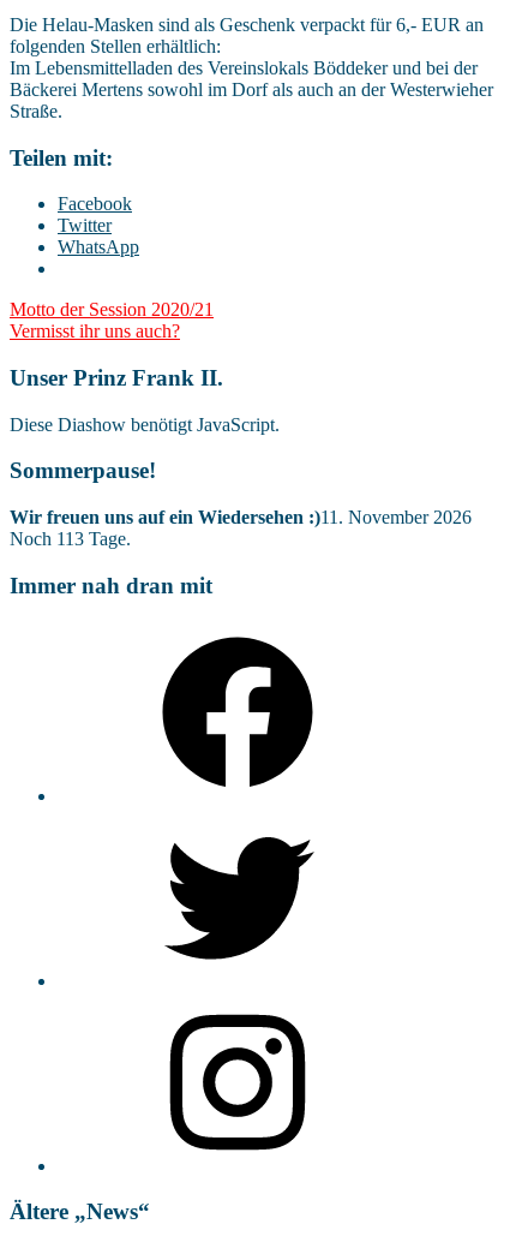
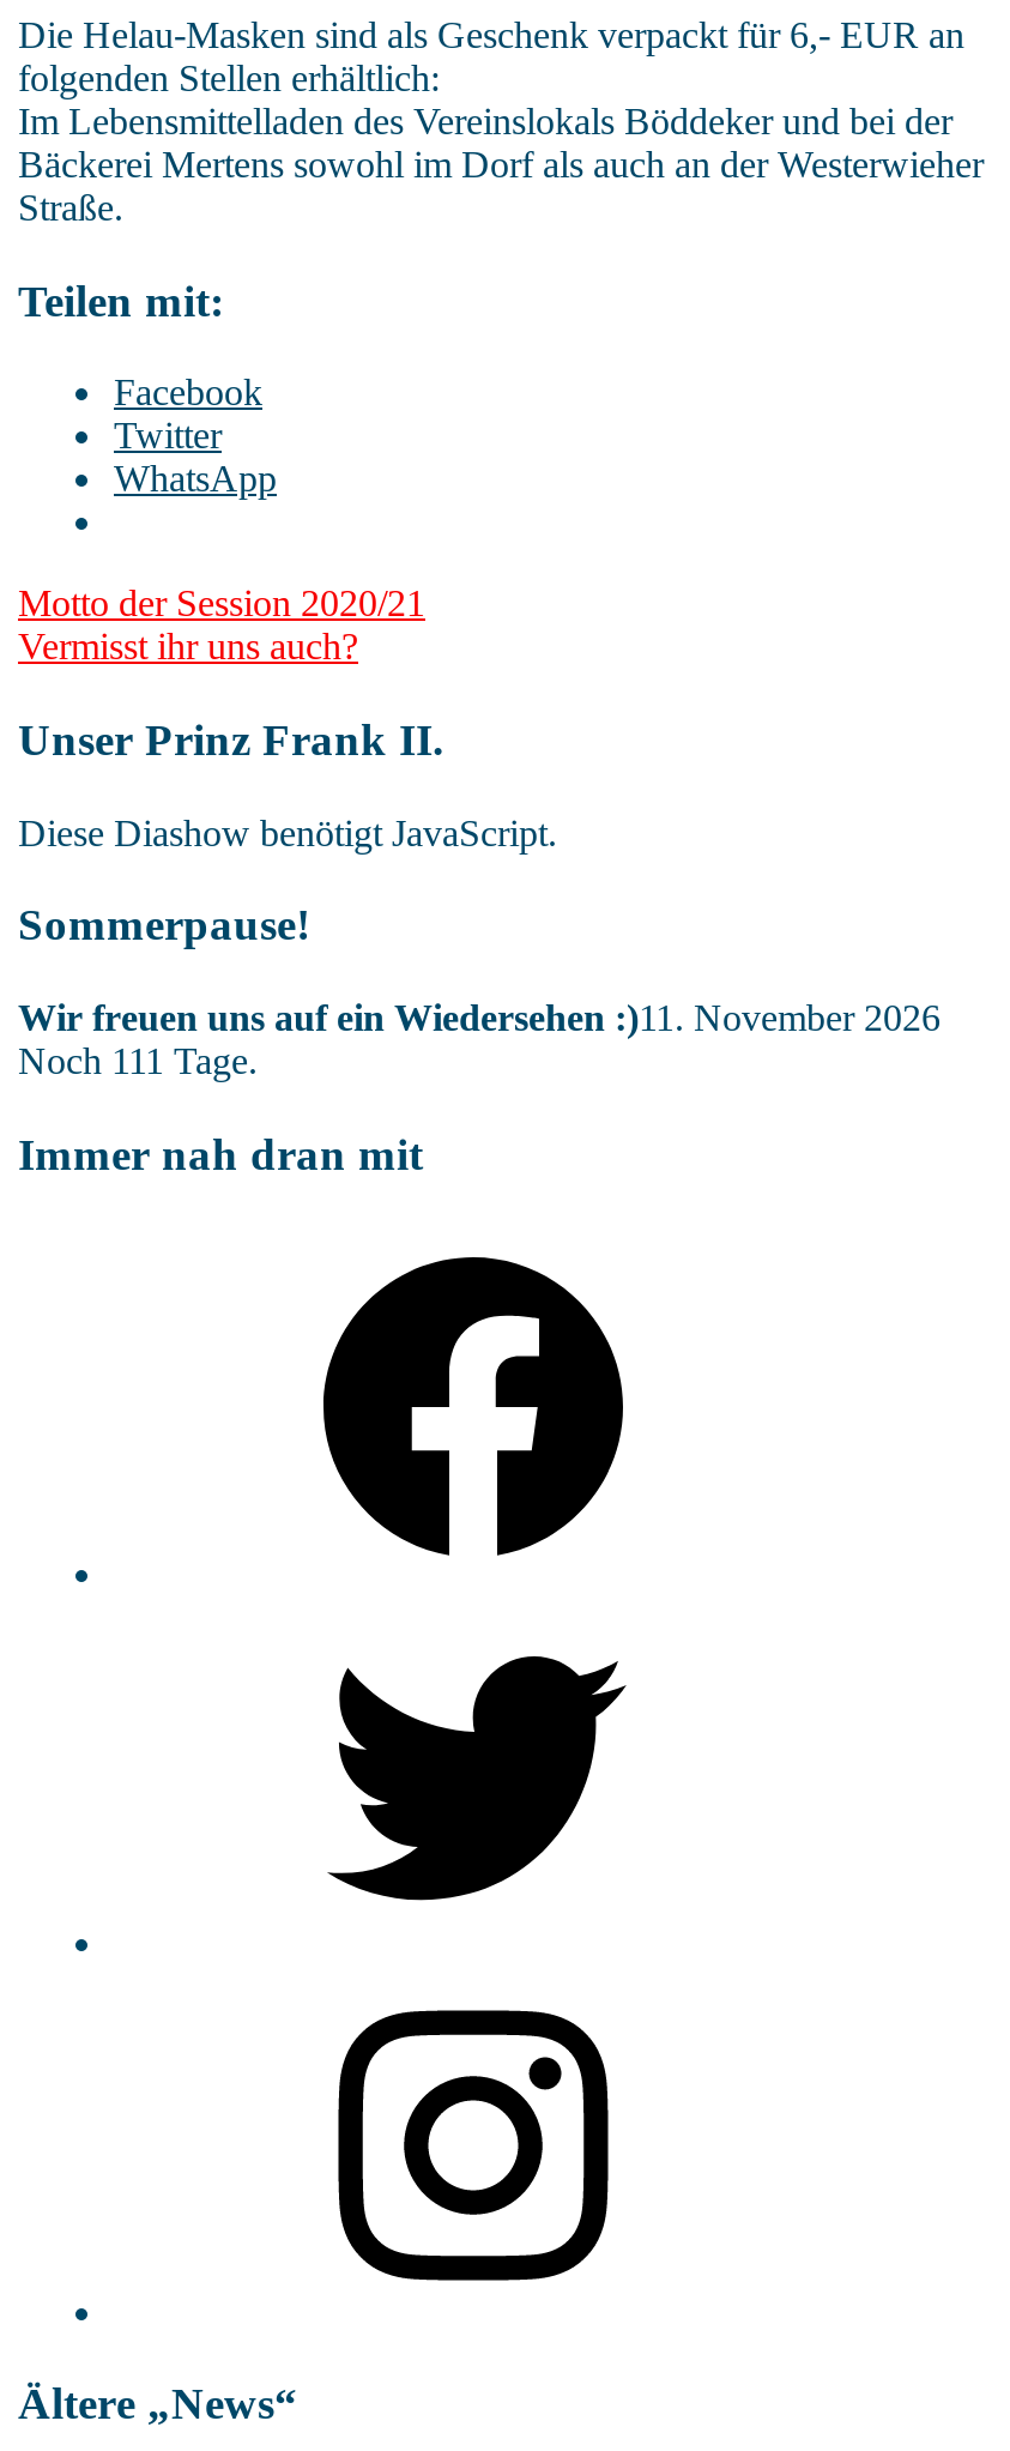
[10,529,131,549] Noch 113 Tage. -> [18,1041,258,1081] Noch 111 Tage.

